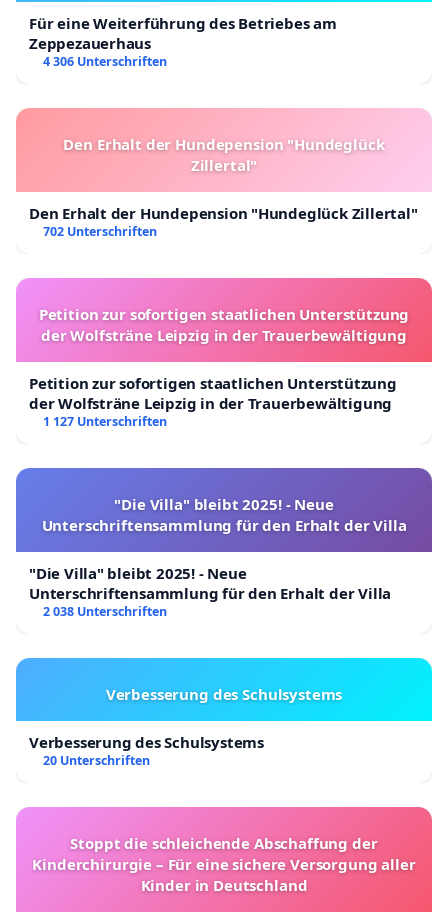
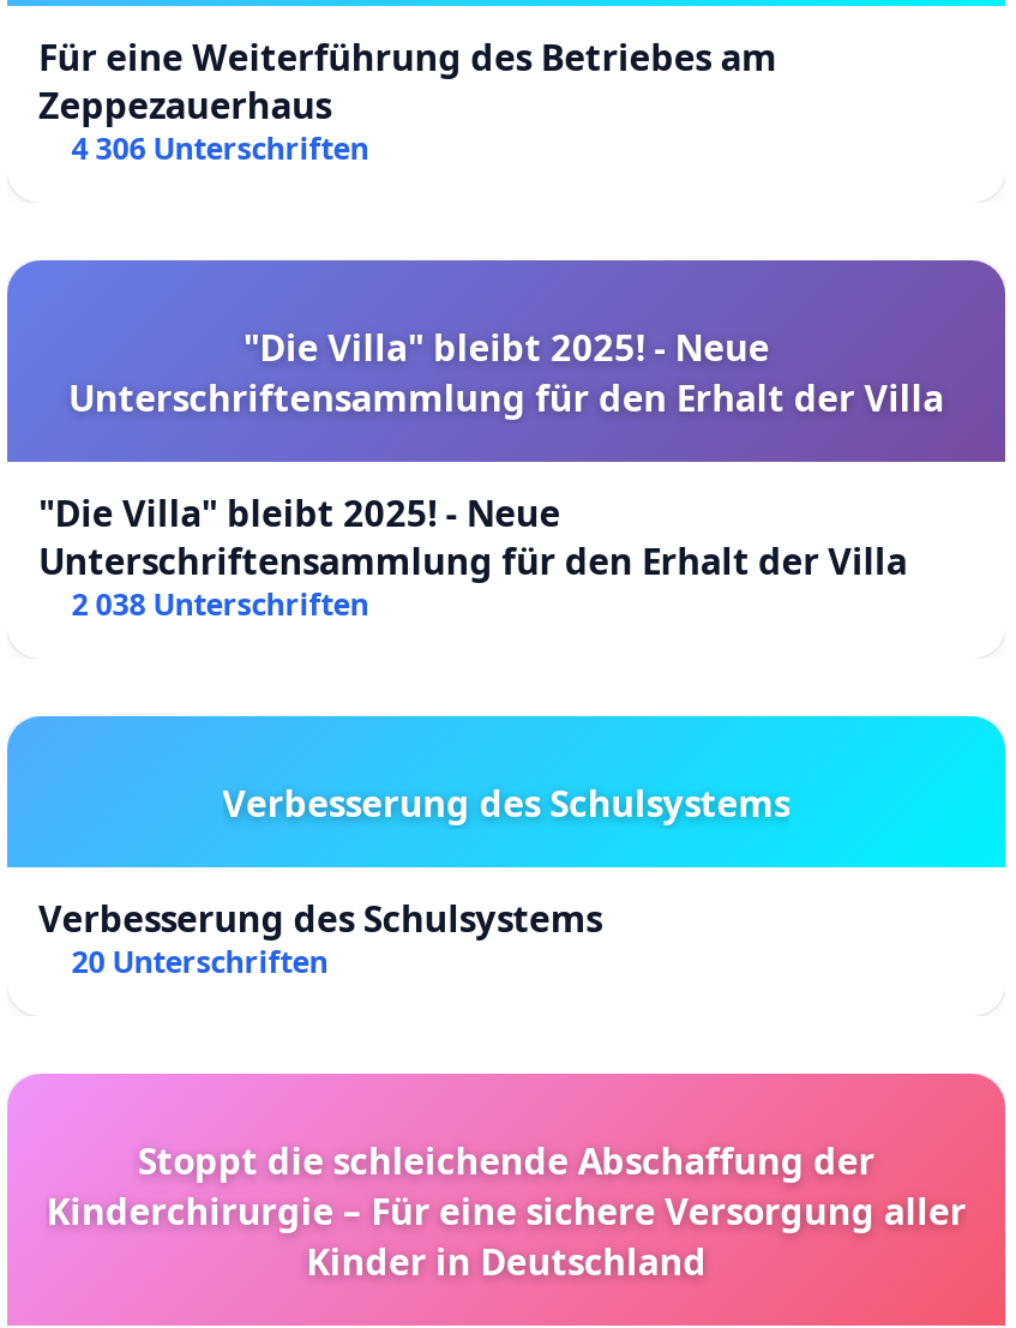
[16,108,432,239] [image] | Den Erhalt der Hundepension "Hundeglück | Zillertal" | Den Erhalt der Hundepension "Hundeglück Zillertal" | 702 Unterschriften -> none
[15,277,433,429] [image] | Petition zur sofortigen staatlichen Unterstützung | der Wolfsträne Leipzig in der Trauerbewältigung | Petition zur sofortigen staatlichen Unterstützung | der Wolfsträne Leipzig in der Trauerbewältigung | 1 127 Unterschriften -> none

